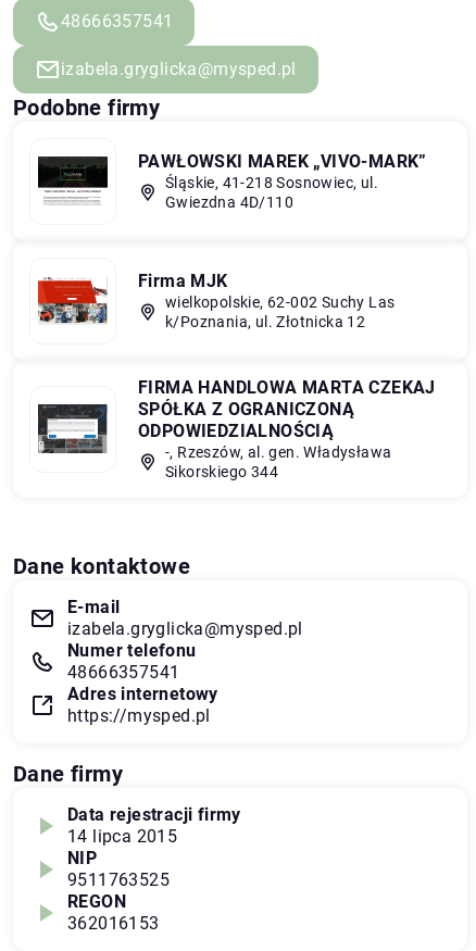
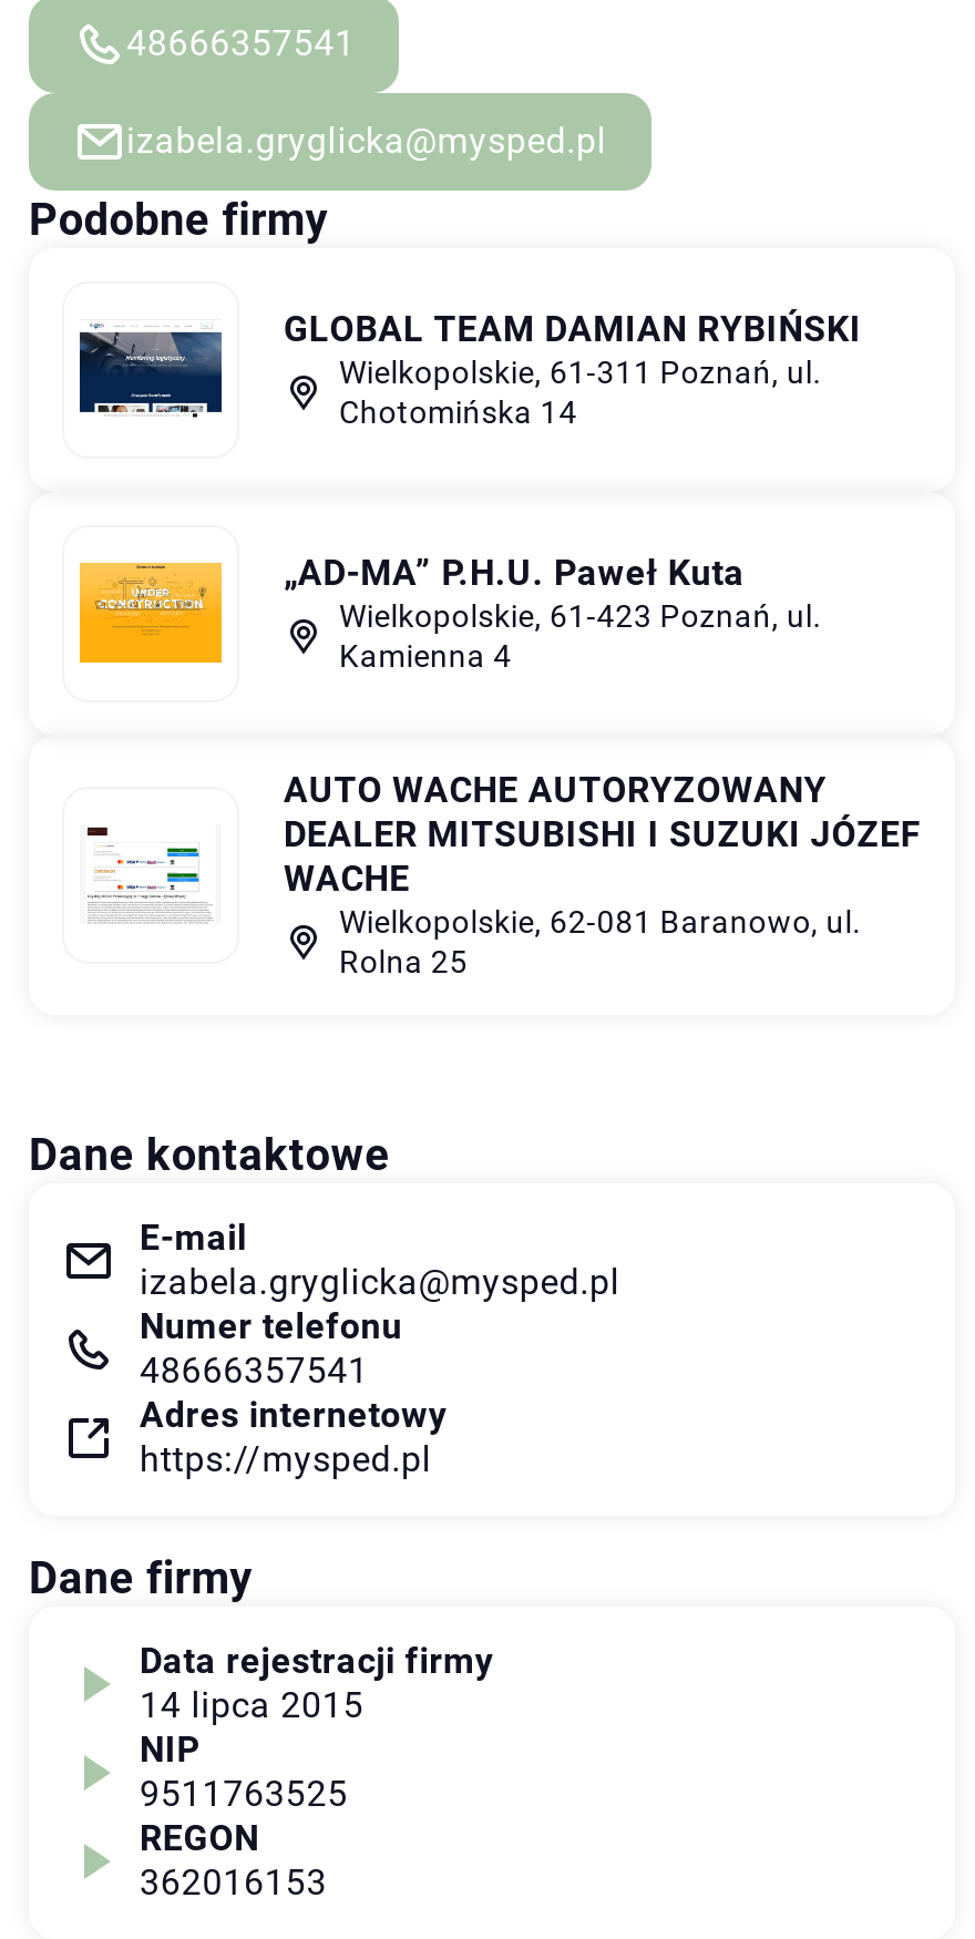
[37,151,427,211] [image] | PAWŁOWSKI MAREK „VIVO-MARK” | Śląskie, 41-218 Sosnowiec, ul. | Gwiezdna 4D/110 -> [78,307,862,429] [image] | GLOBAL TEAM DAMIAN RYBIŃSKI | Wielkopolskie, 61-311 Poznań, ul. | Chotomińska 14
[37,270,395,330] [image] | Firma MJK | wielkopolskie, 62-002 Suchy Las | k/Poznania, ul. Złotnicka 12 -> [78,551,823,673] [image] | „AD-MA” P.H.U. Paweł Kuta | Wielkopolskie, 61-423 Poznań, ul. | Kamienna 4
[37,377,436,480] [image] | FIRMA HANDLOWA MARTA CZEKAJ | SPÓŁKA Z OGRANICZONĄ | ODPOWIEDZIALNOŚCIĄ | -, Rzeszów, al. gen. Władysława | Sikorskiego 344 -> [80,768,921,979] [image] | AUTO WACHE AUTORYZOWANY | DEALER MITSUBISHI I SUZUKI JÓZEF | WACHE | Wielkopolskie, 62-081 Baranowo, ul. | Rolna 25

